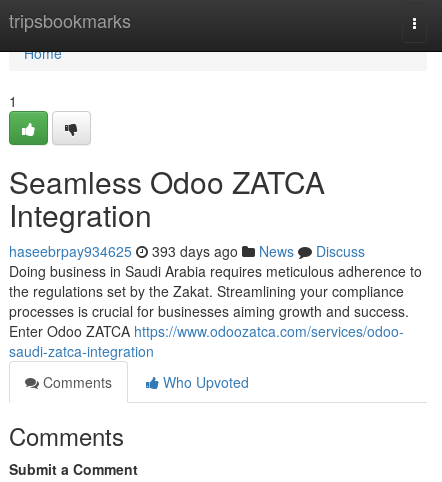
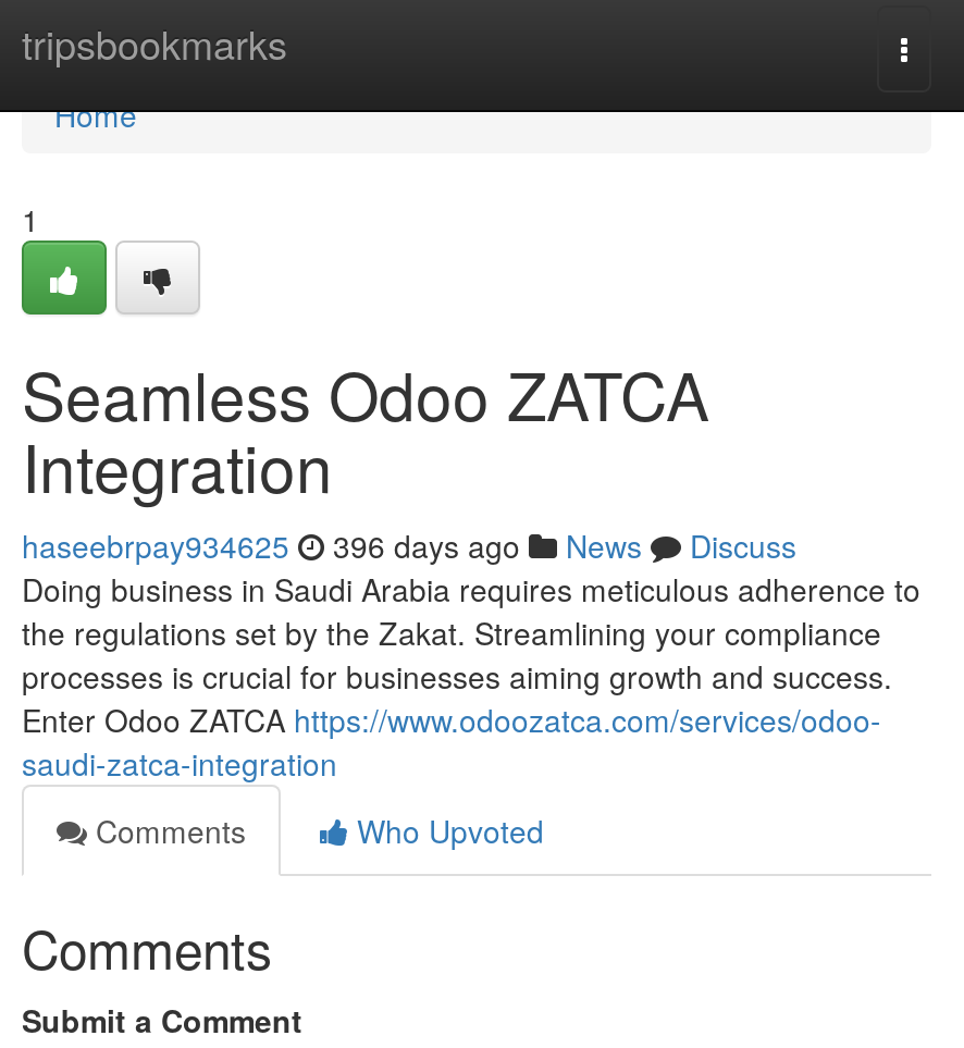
[9,241,365,261] haseebrpay934625 393 days ago News Discuss -> [22,523,796,567] haseebrpay934625 396 days ago News Discuss

